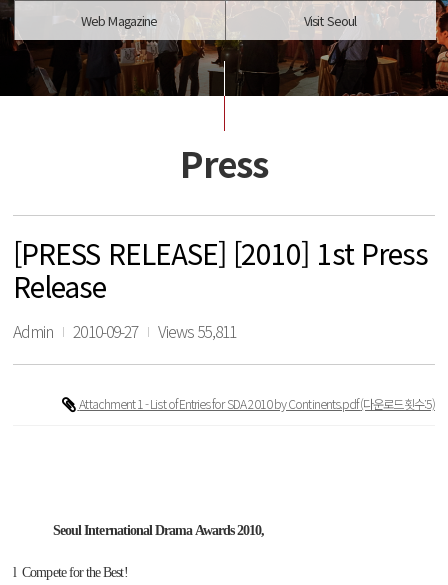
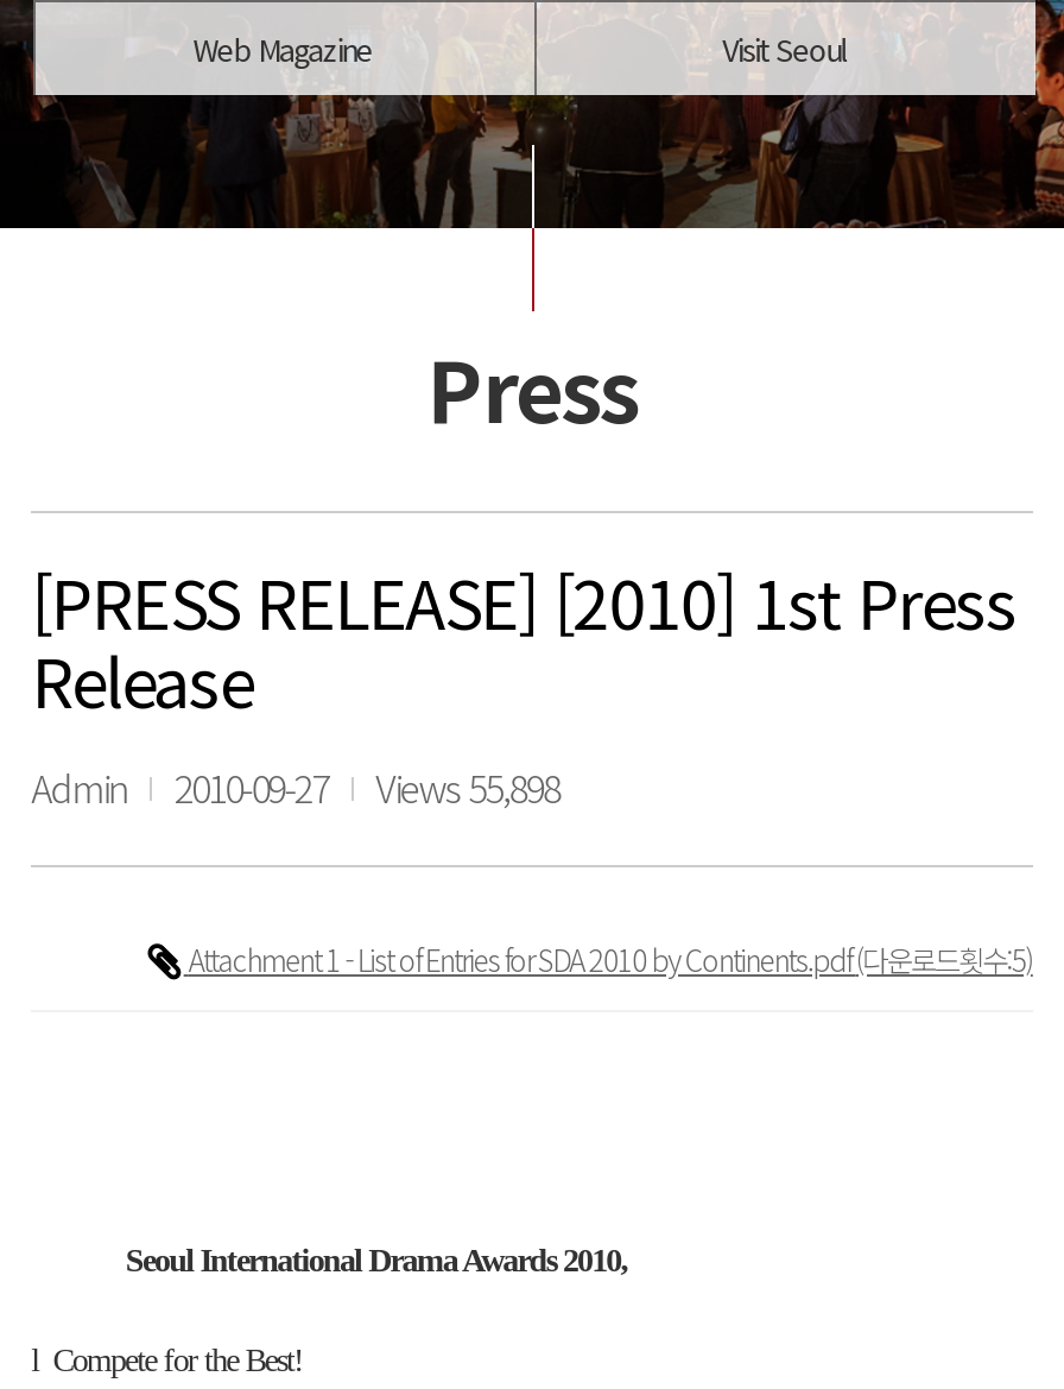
[13,320,236,343] Admin 2010-09-27 Views 55,811 -> [31,761,560,815] Admin 2010-09-27 Views 55,898

